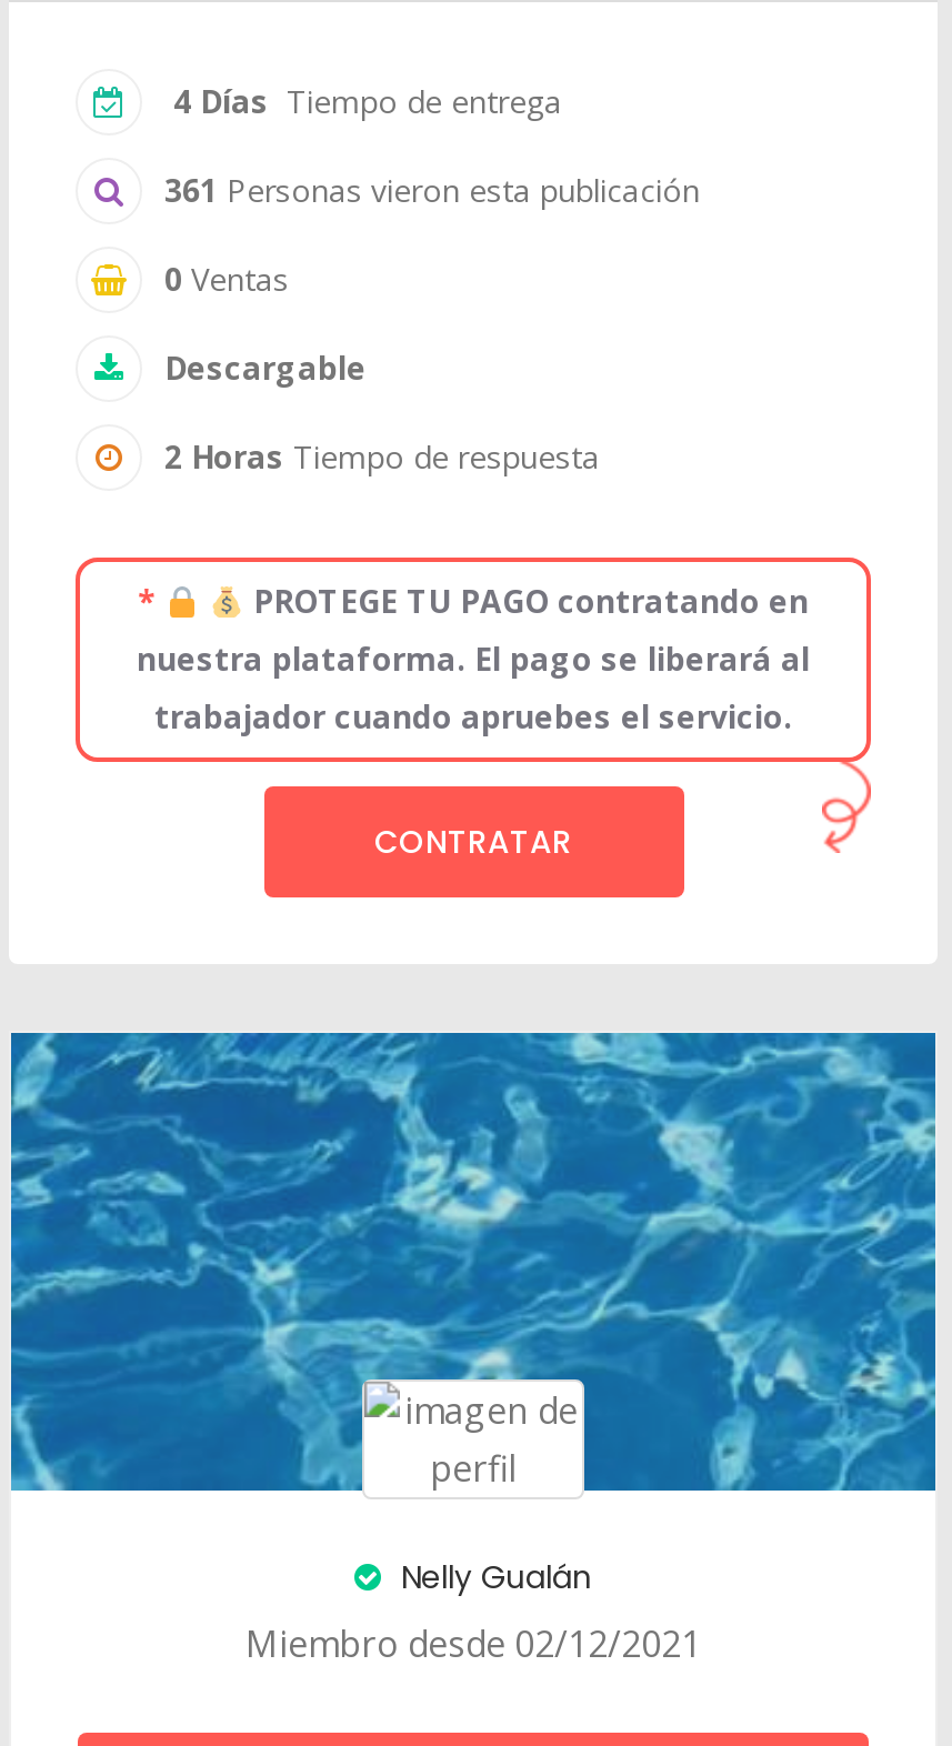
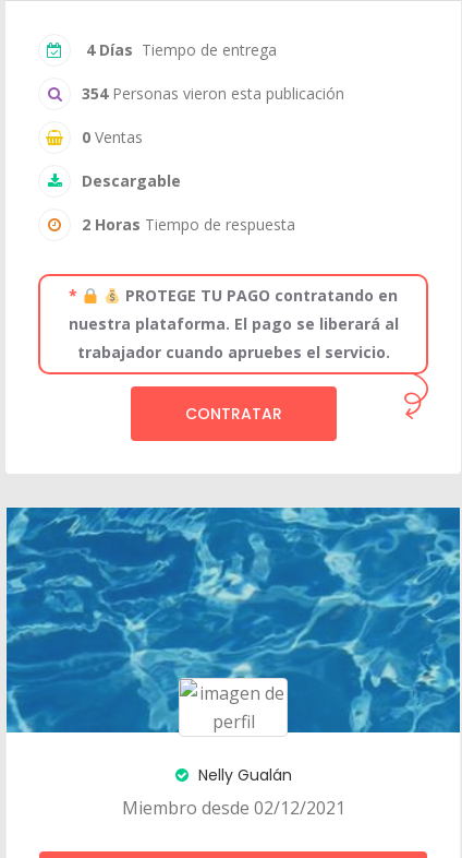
[164,169,700,211] 361 Personas vieron esta publicación -> [82,83,344,104] 354 Personas vieron esta publicación

